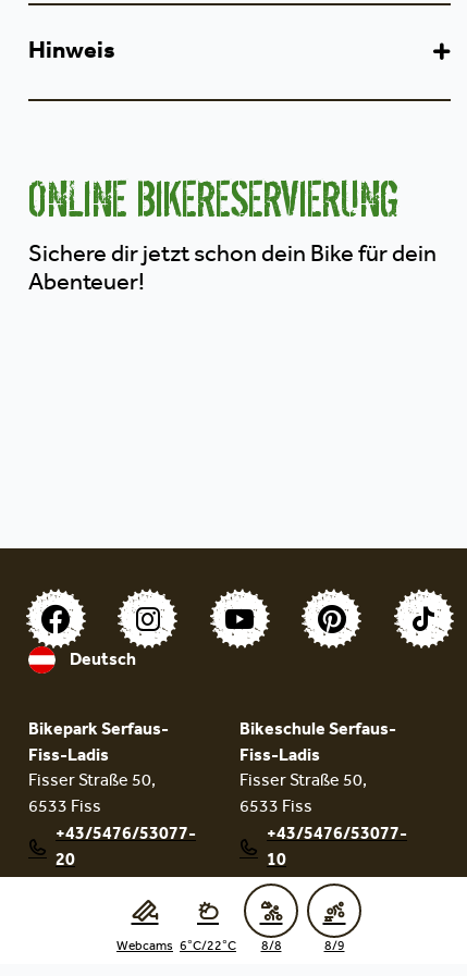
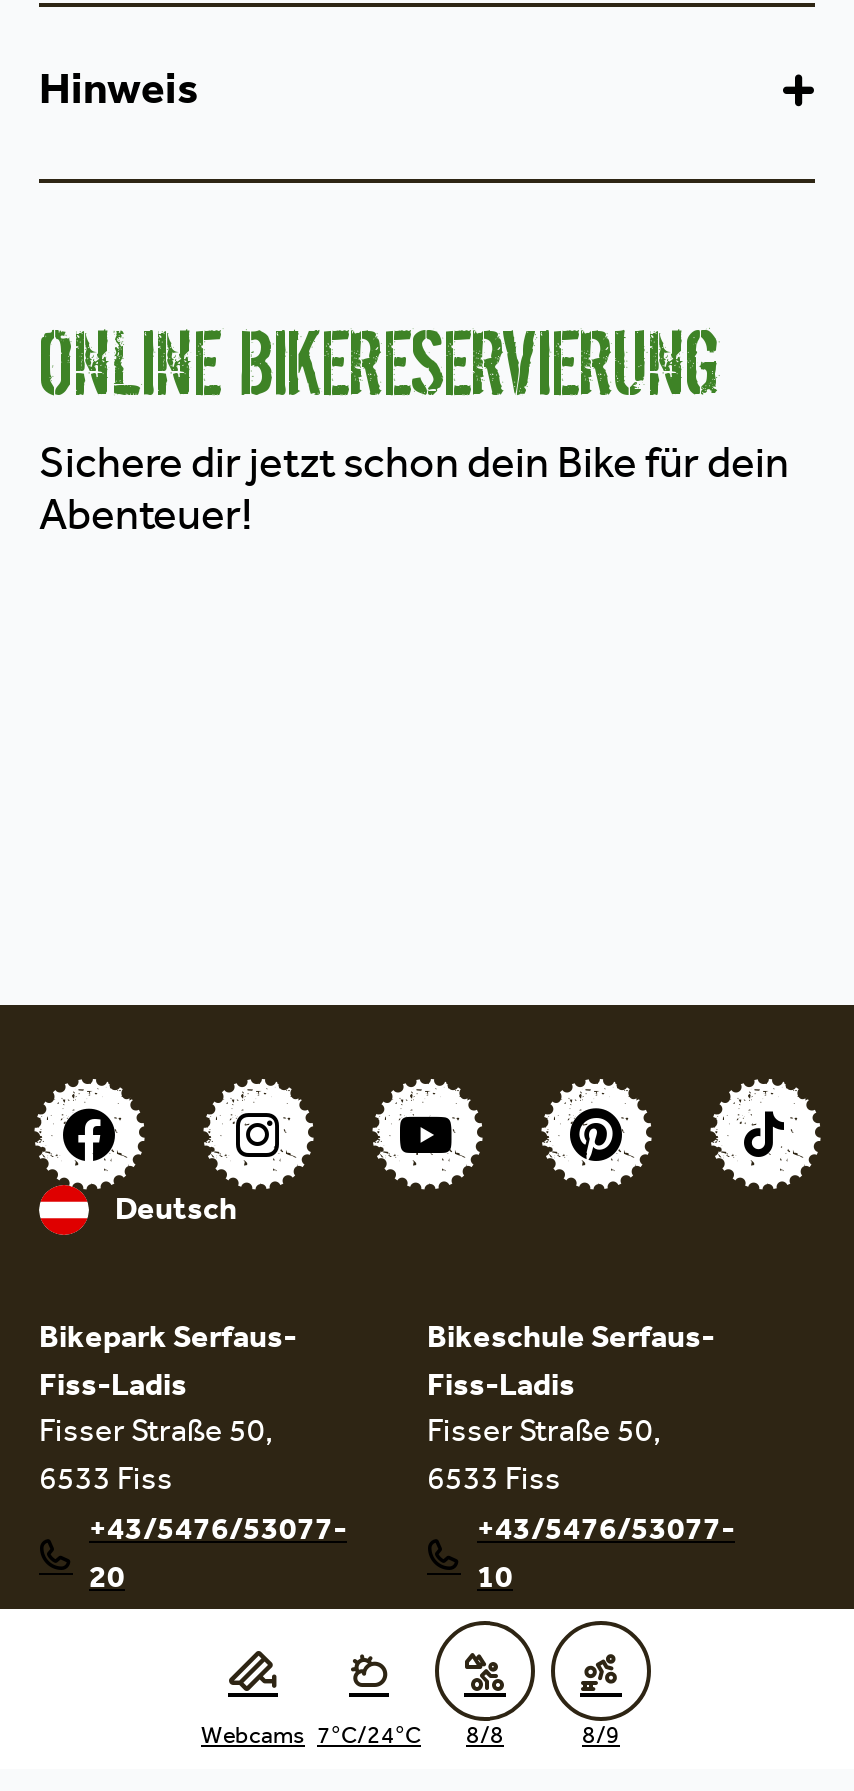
[116,941,281,954] Webcams 6°C/22°C 8/8 -> [201,1727,504,1751] Webcams 7°C/24°C 8/8

